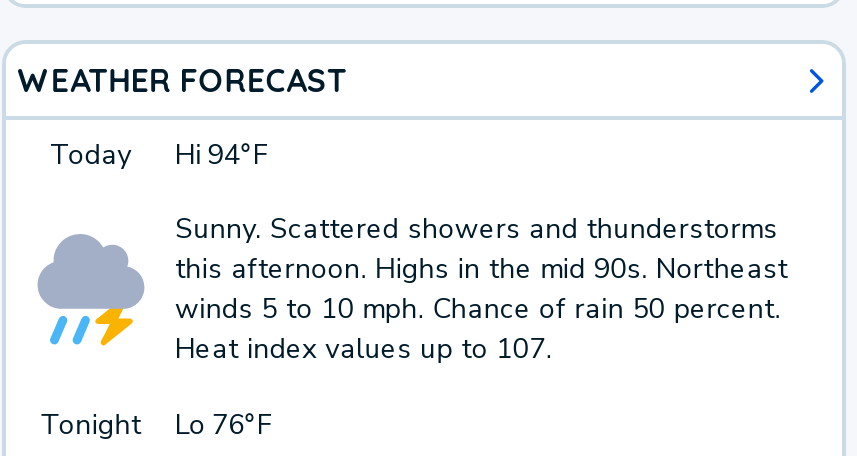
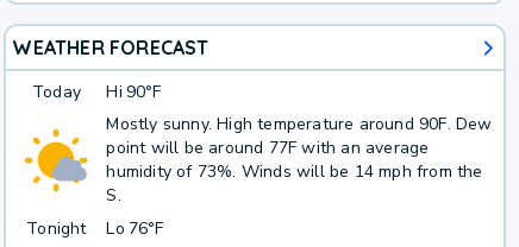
[36,136,788,369] [image] | Hi 94°F | Sunny. Scattered showers and thunderstorms | this afternoon. Highs in the mid 90s. Northeast | winds 5 to 10 mph. Chance of rain 50 percent. | Heat index values up to 107. -> [24,81,492,207] [image] | Hi 90°F | Mostly sunny. High temperature around 90F. Dew | point will be around 77F with an average | humidity of 73%. Winds will be 14 mph from the | S.

